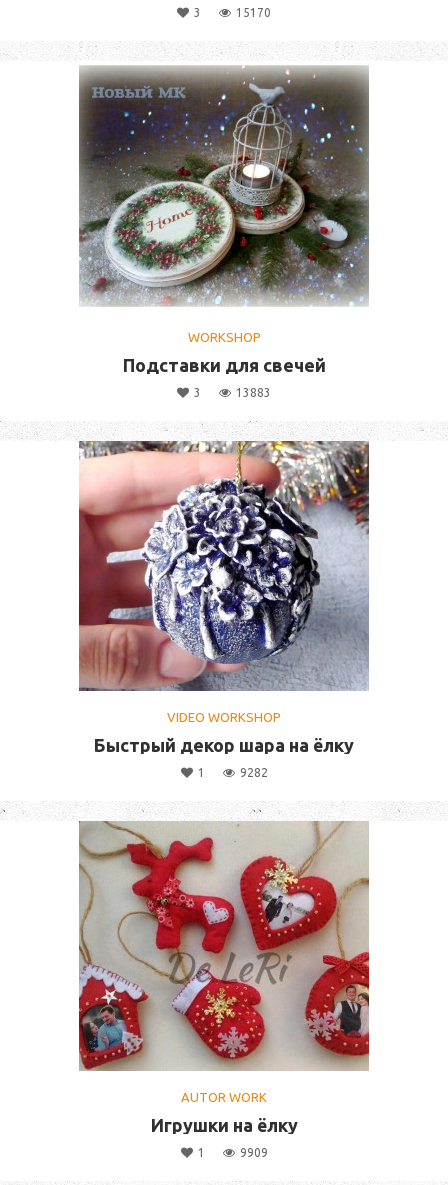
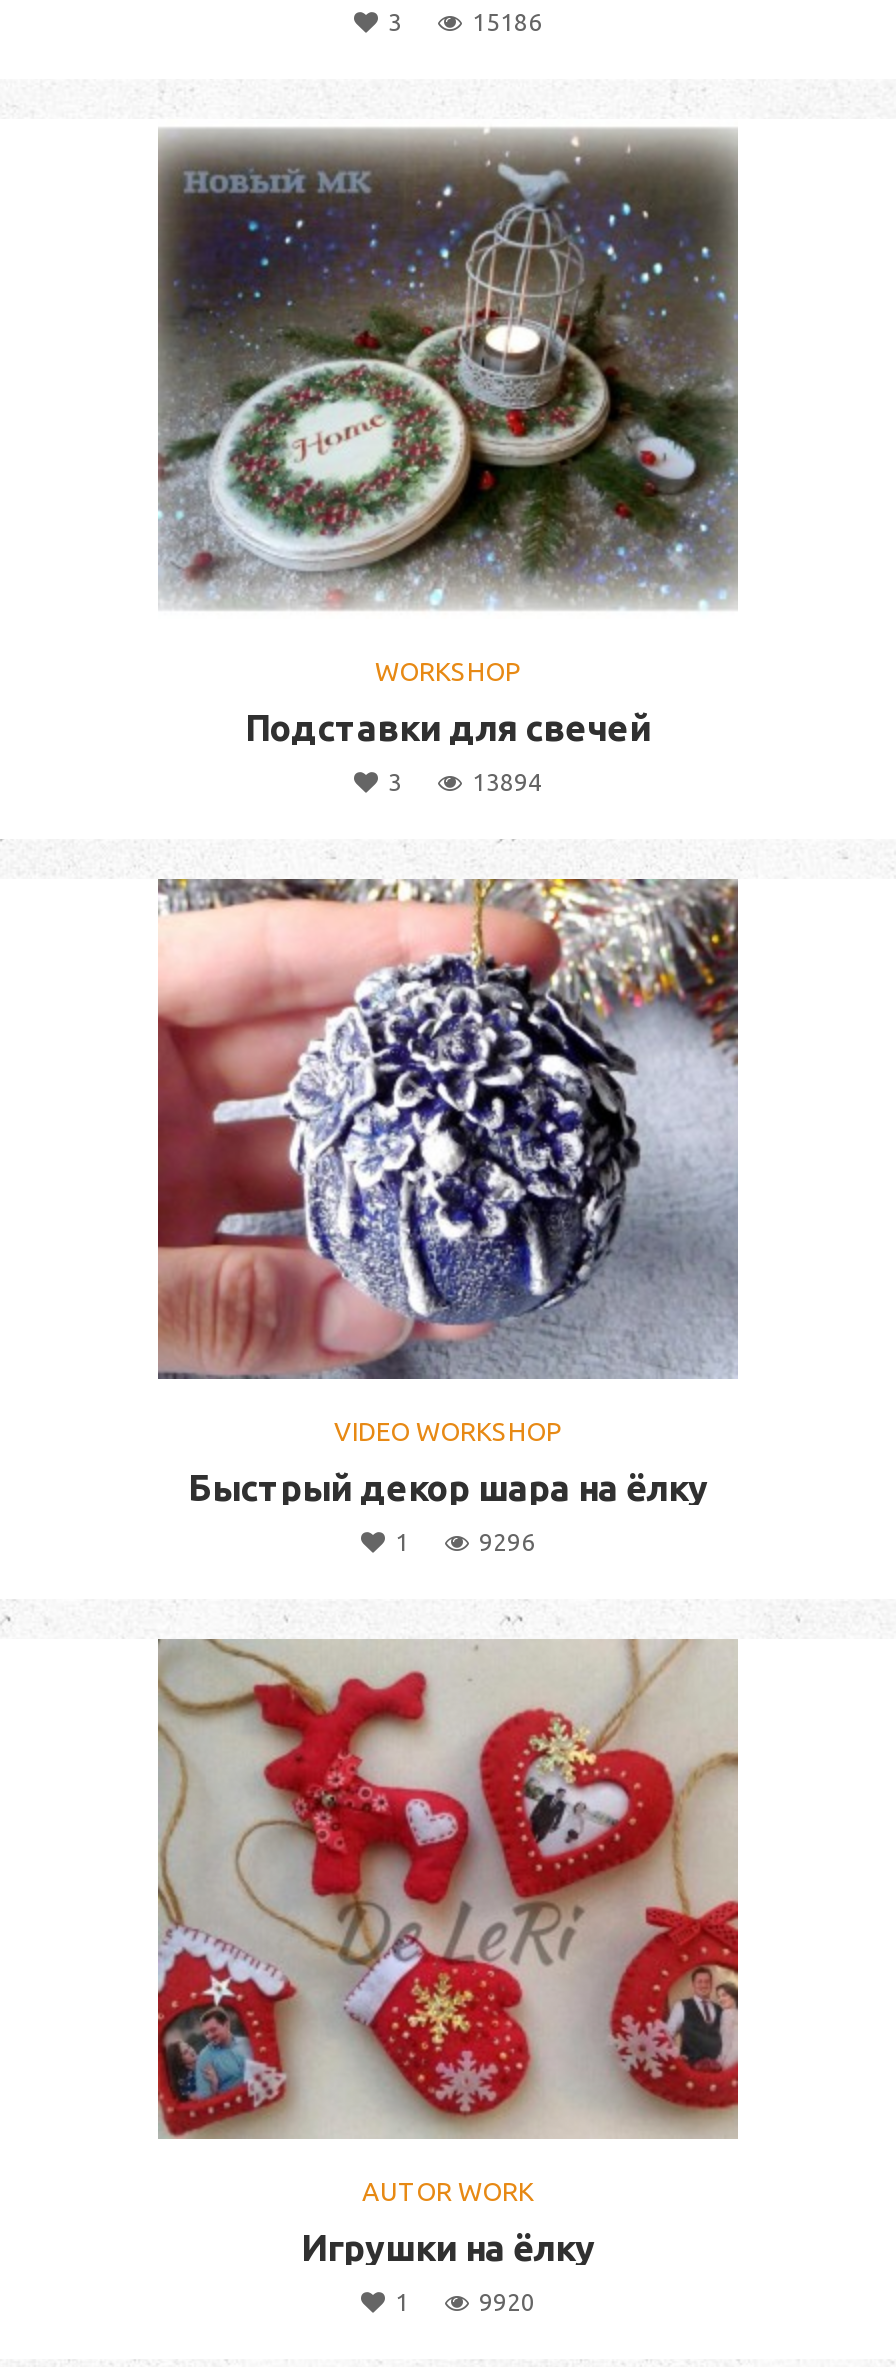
[236,6,271,19] 15170 -> [472,9,542,35] 15186
[236,386,271,399] 13883 -> [472,769,542,795] 13894
[239,766,267,779] 9282 -> [479,1529,535,1555] 9296
[239,1146,267,1159] 9909 -> [479,2289,535,2315] 9920

